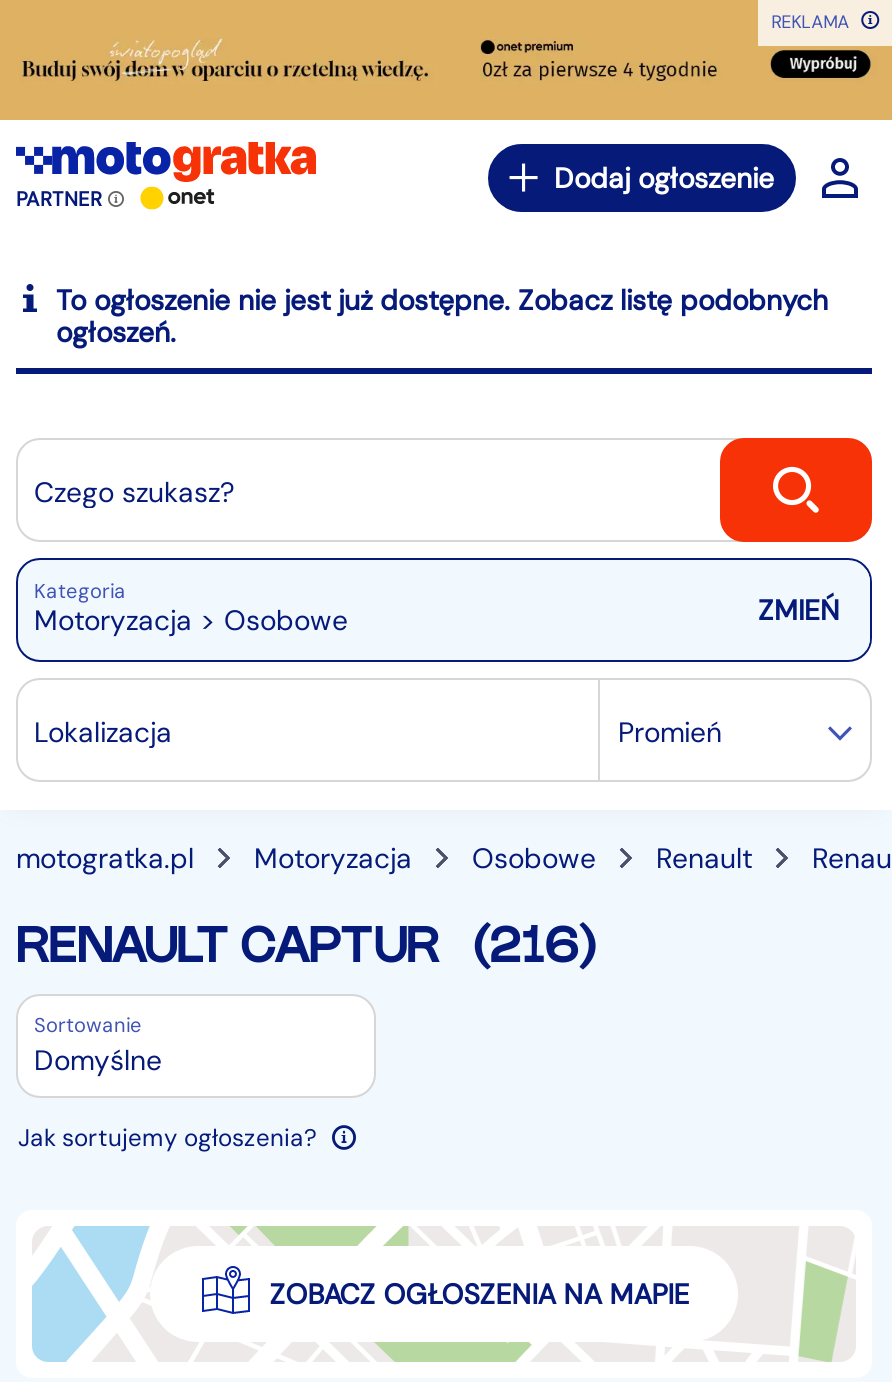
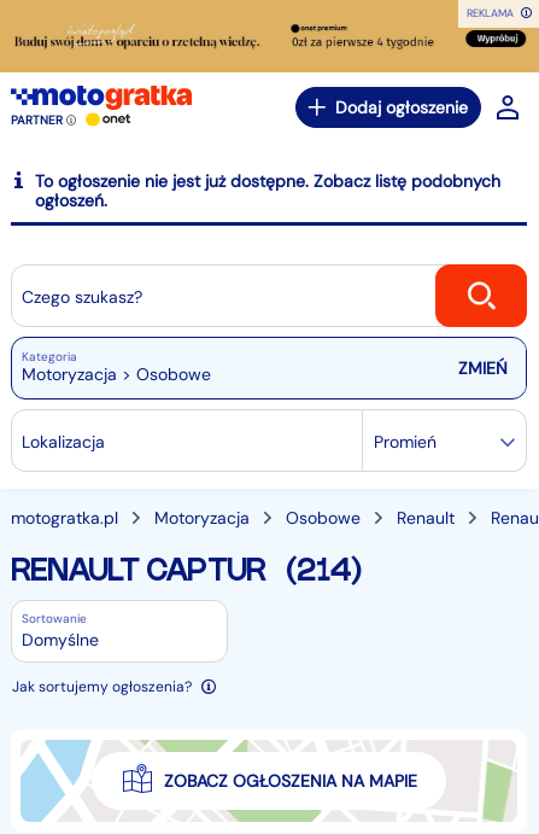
[16,926,595,972] RENAULT CAPTUR (216) -> [11,559,361,587] RENAULT CAPTUR (214)

